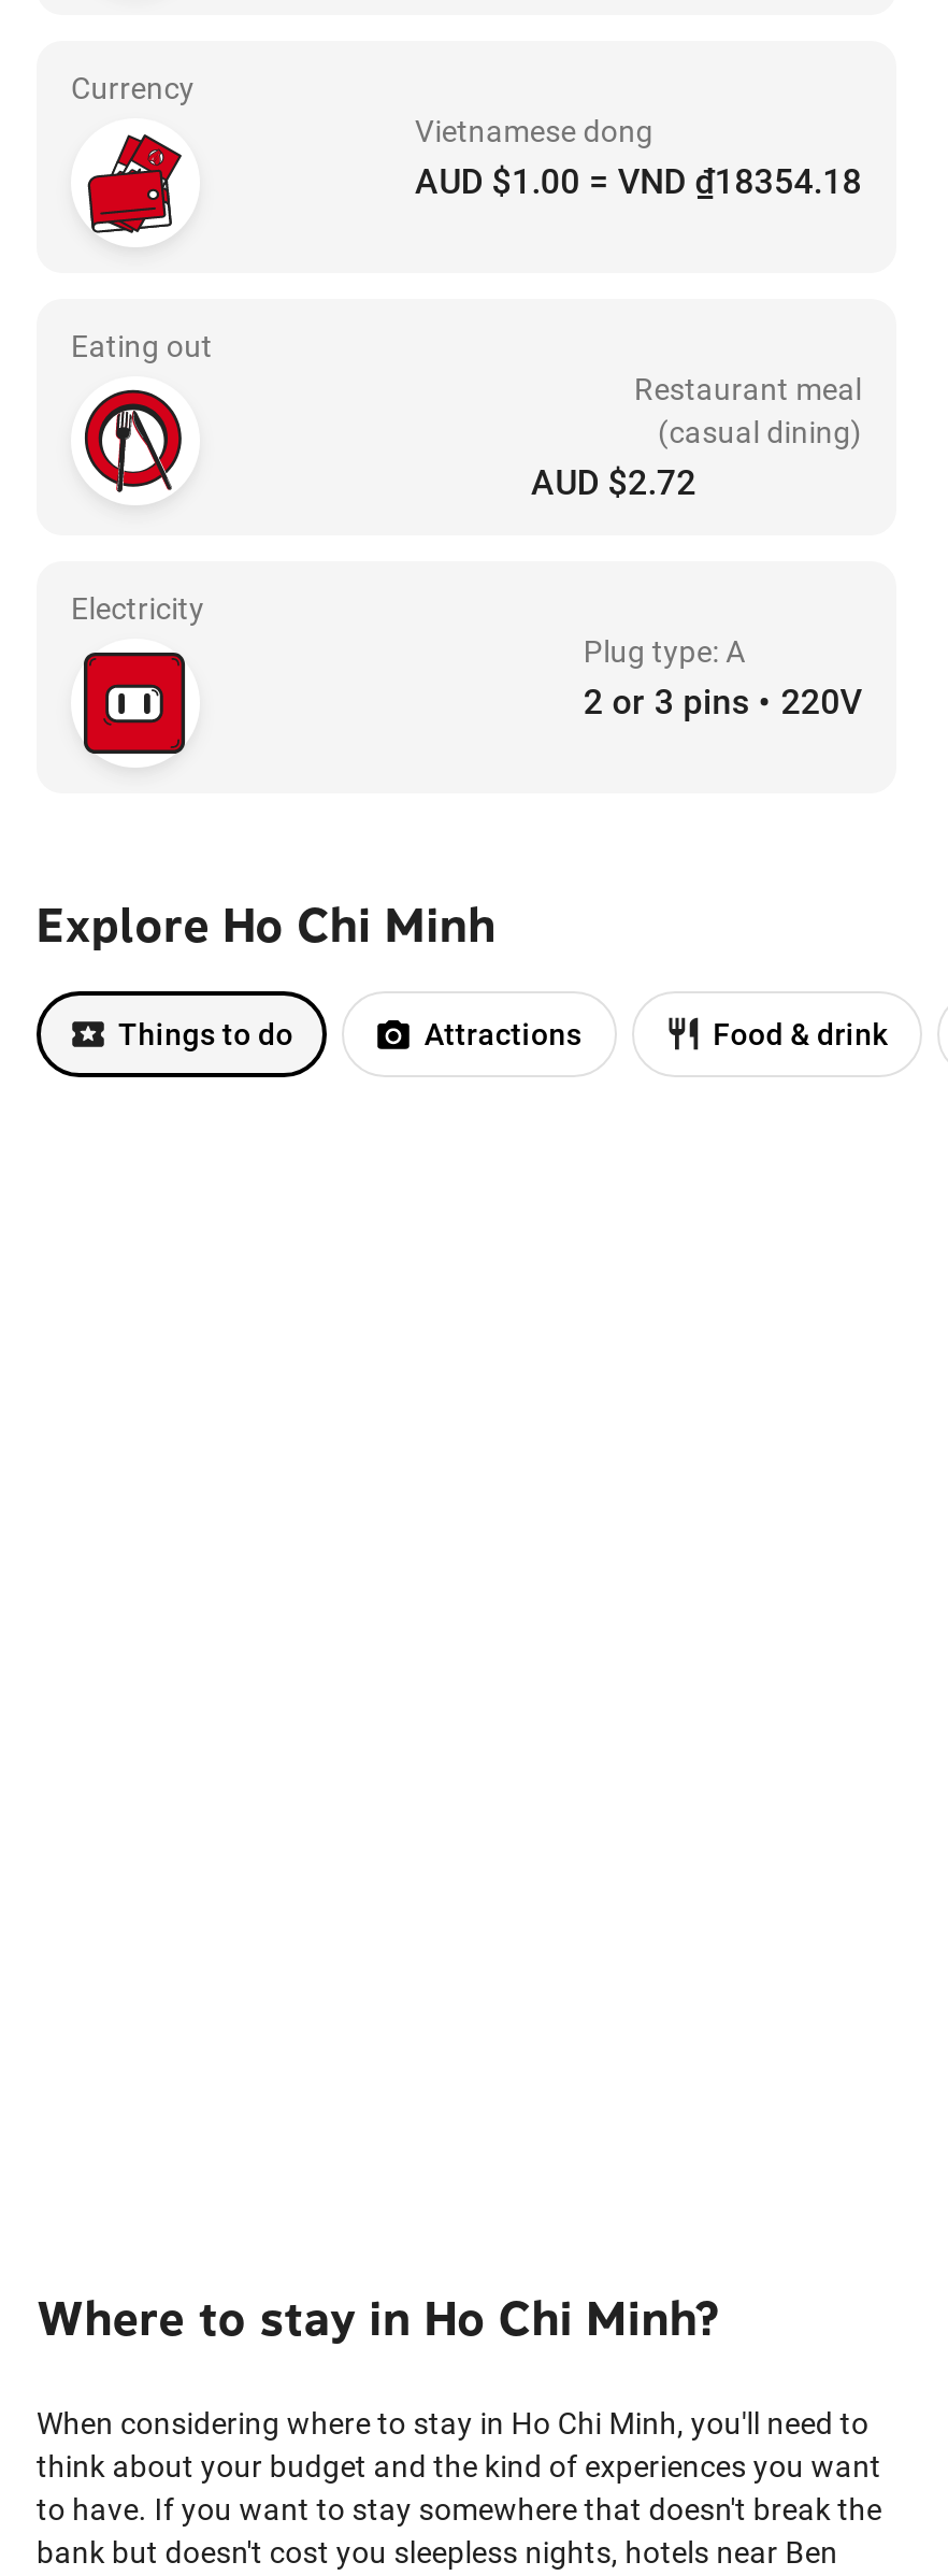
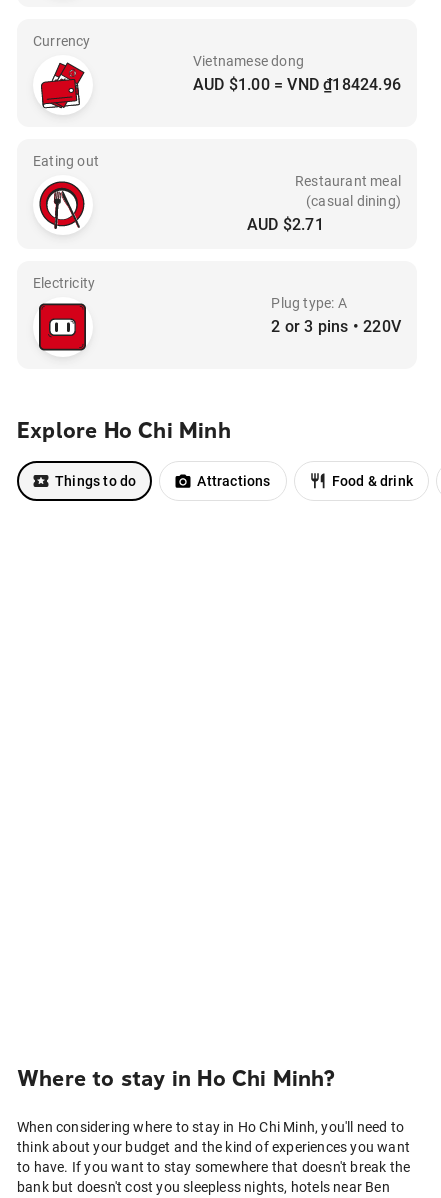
[415,161,862,202] AUD $1.00 = VND ₫18354.18 -> [193,75,401,94] AUD $1.00 = VND ₫18424.96
[531,462,696,503] AUD $2.72 -> [247,215,324,234] AUD $2.71

